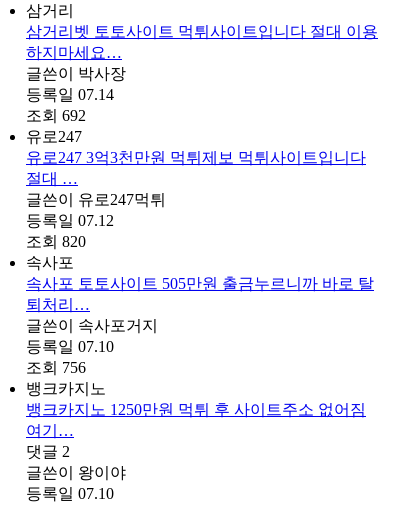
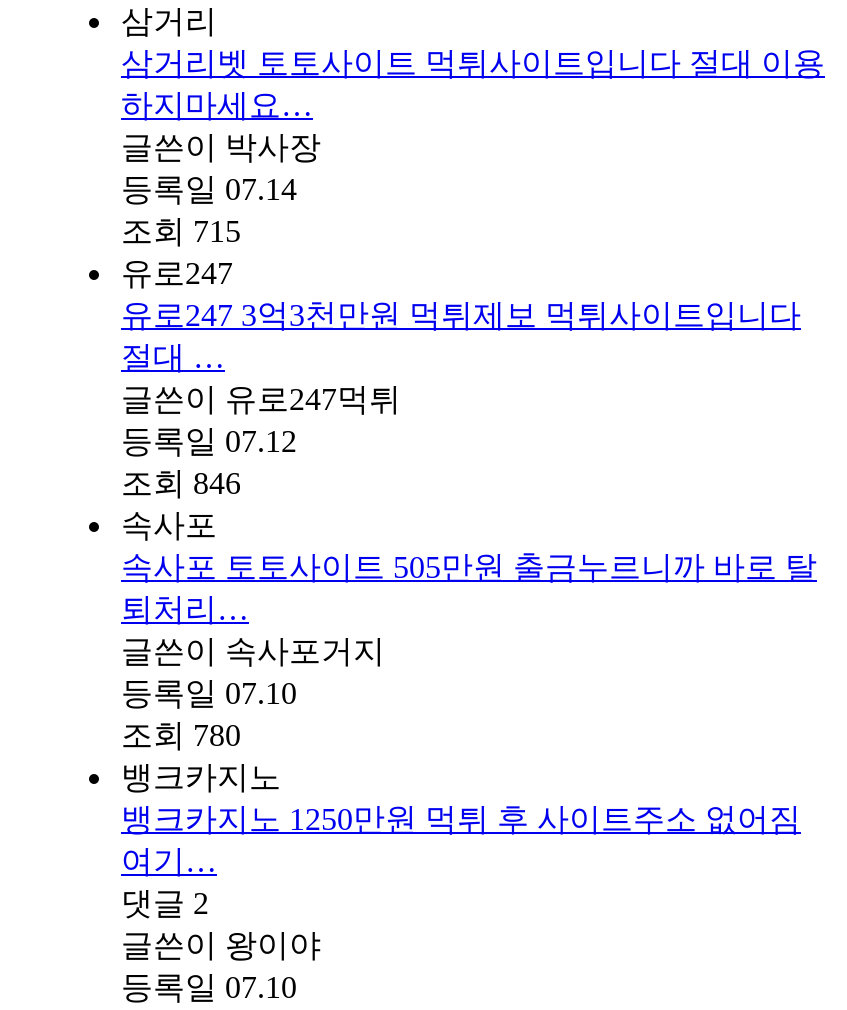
[26,107,86,124] 조회 692 -> [121,214,241,248] 조회 715
[26,233,86,250] 조회 820 -> [121,466,241,500] 조회 846
[26,359,86,376] 조회 756 -> [121,718,241,752] 조회 780

